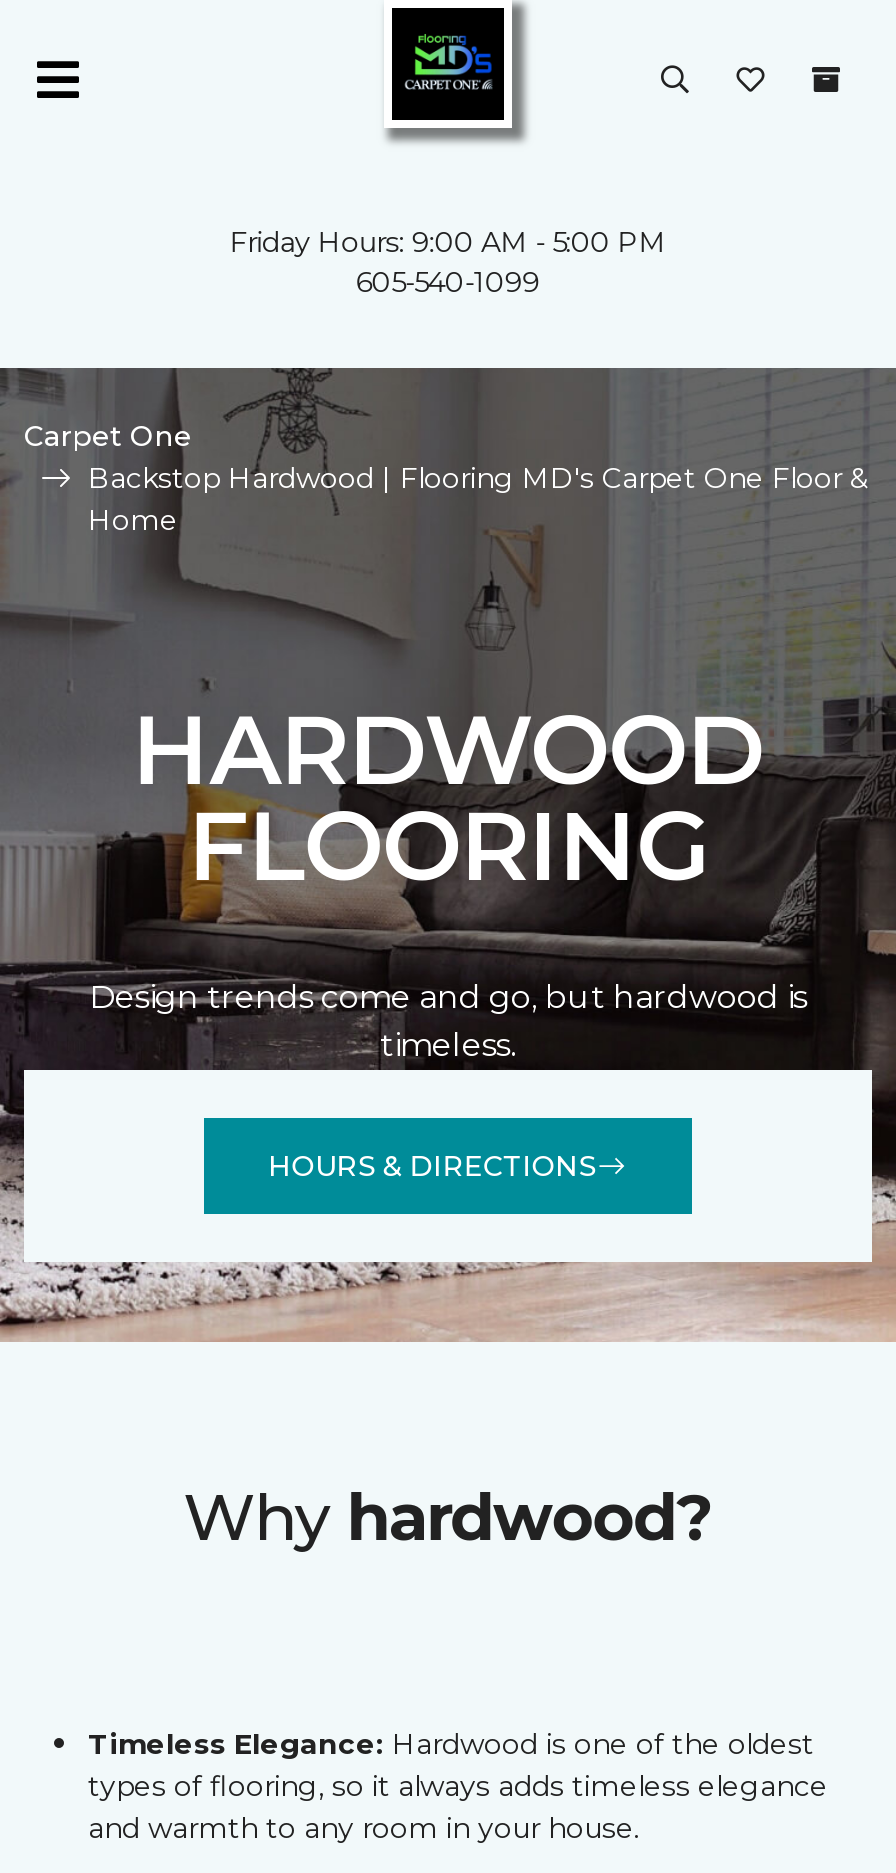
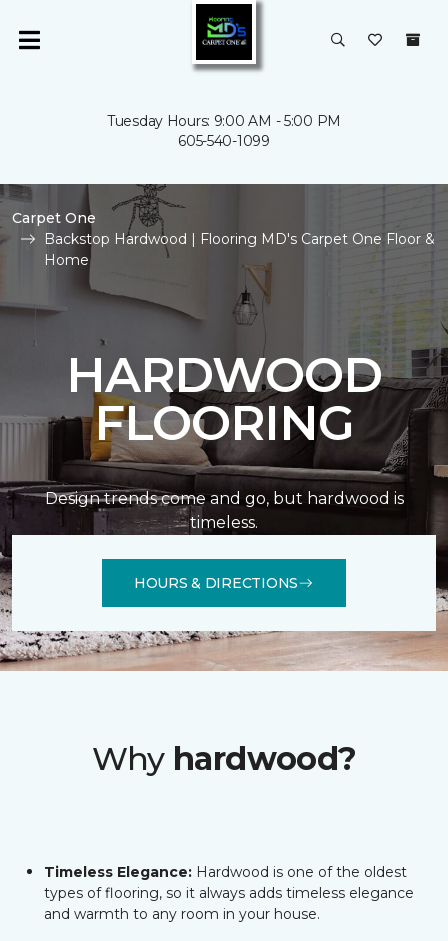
[230,224,666,260] Friday Hours: 9:00 AM - 5:00 PM -> [107,112,341,130] Tuesday Hours: 9:00 AM - 5:00 PM

